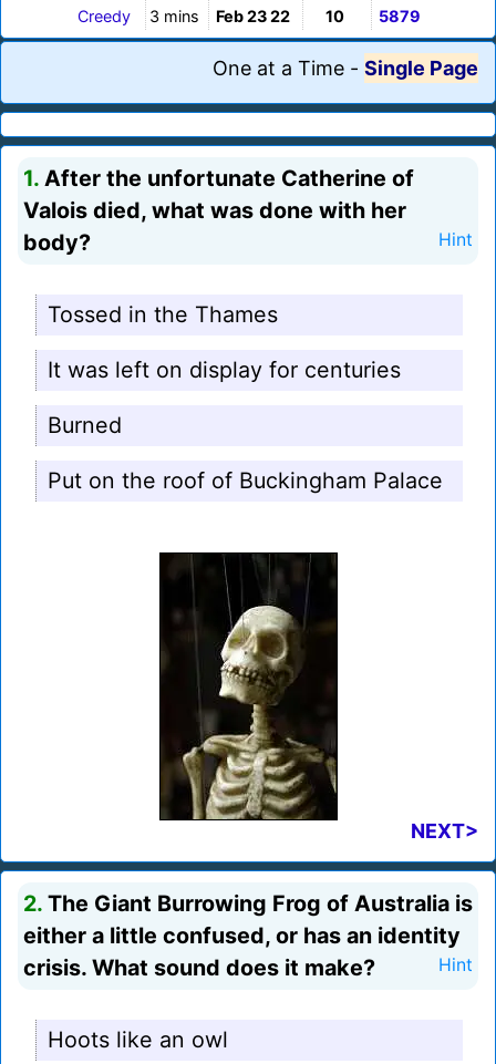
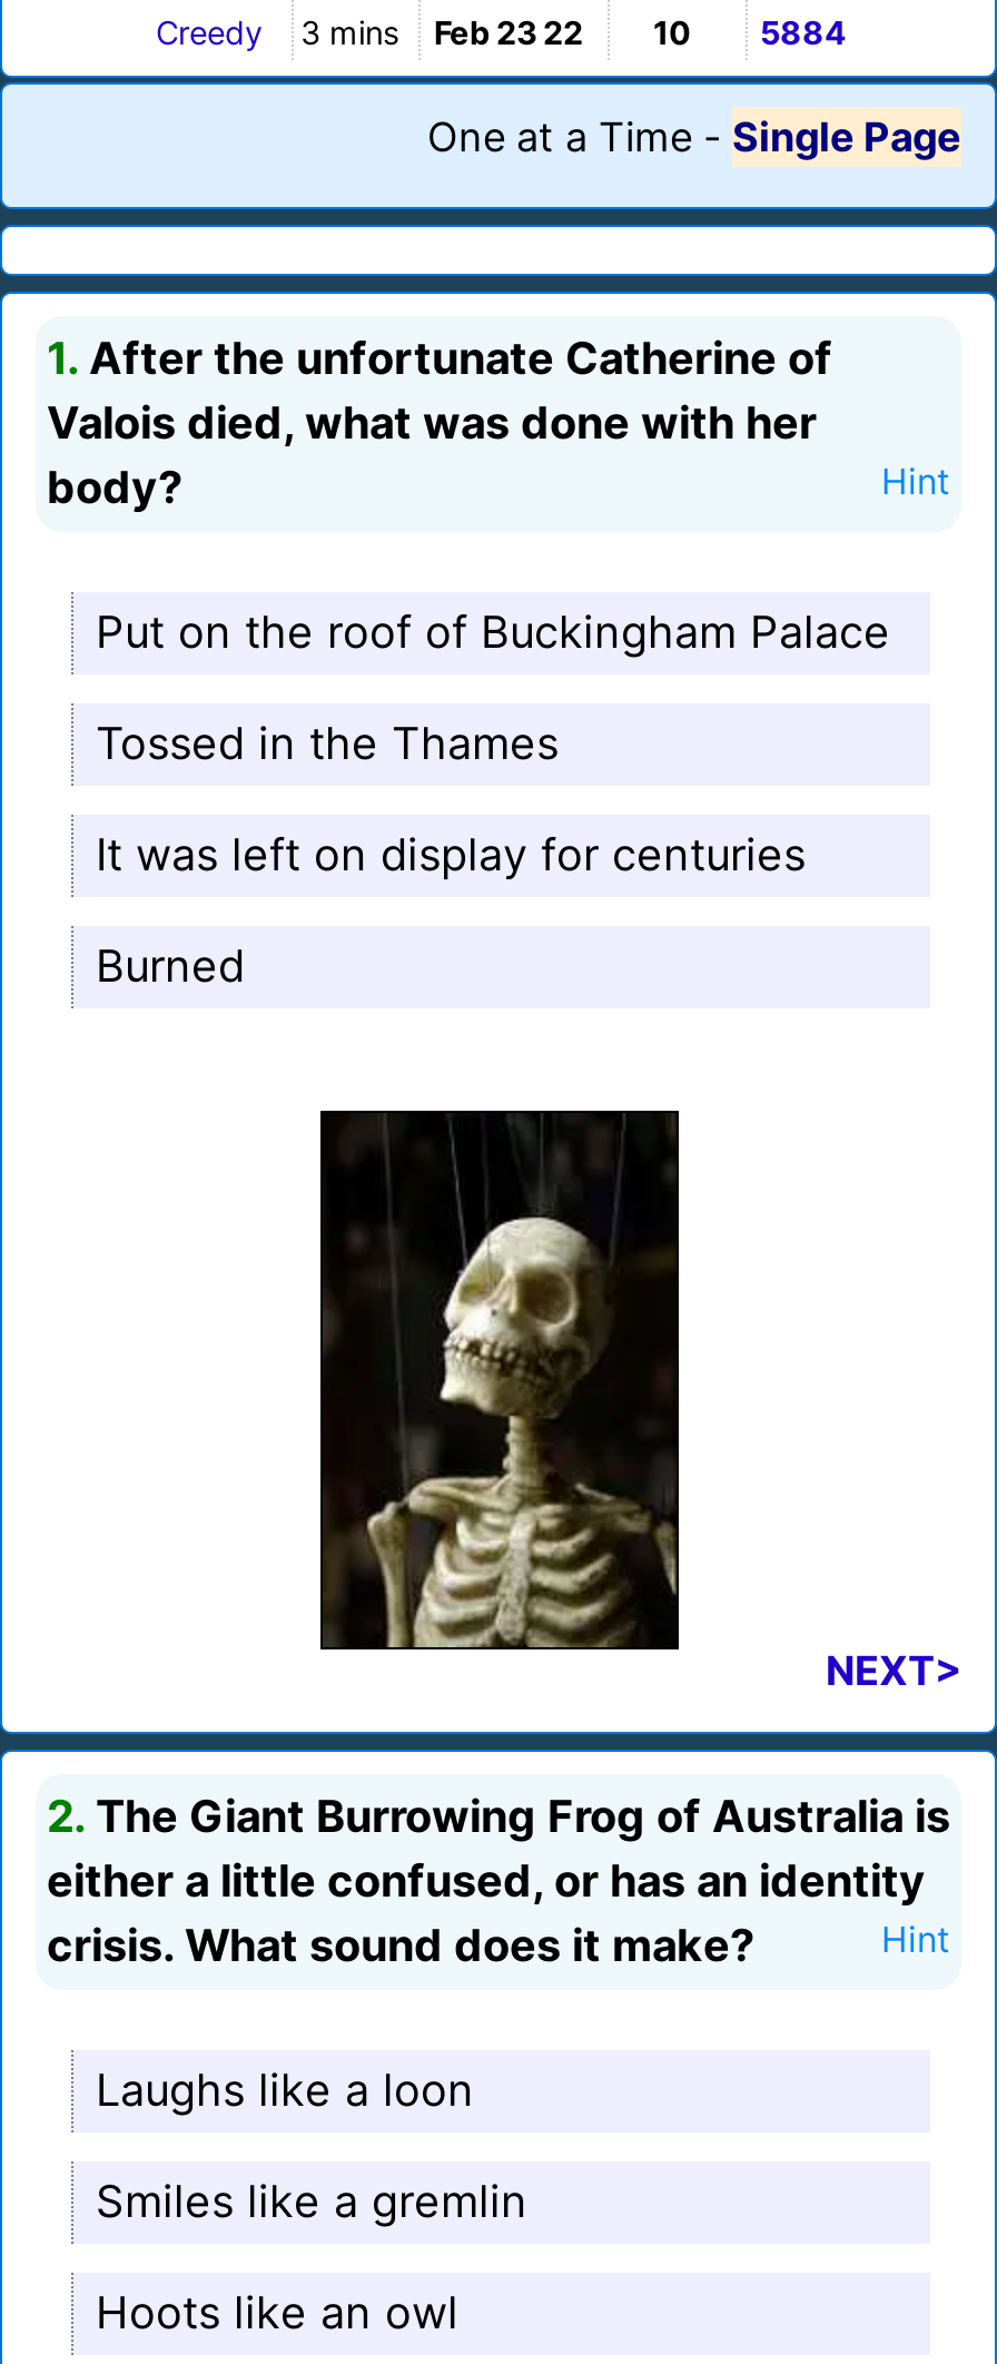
[77,7,421,25] Creedy 3 mins Feb 23 22 10 5879 -> [156,13,847,51] Creedy 3 mins Feb 23 22 10 5884
moved [48,467,443,494] -> [96,605,890,659]: Put on the roof of Buckingham Palace
none -> [96,2063,527,2228] Laughs like a loon | Smiles like a gremlin

